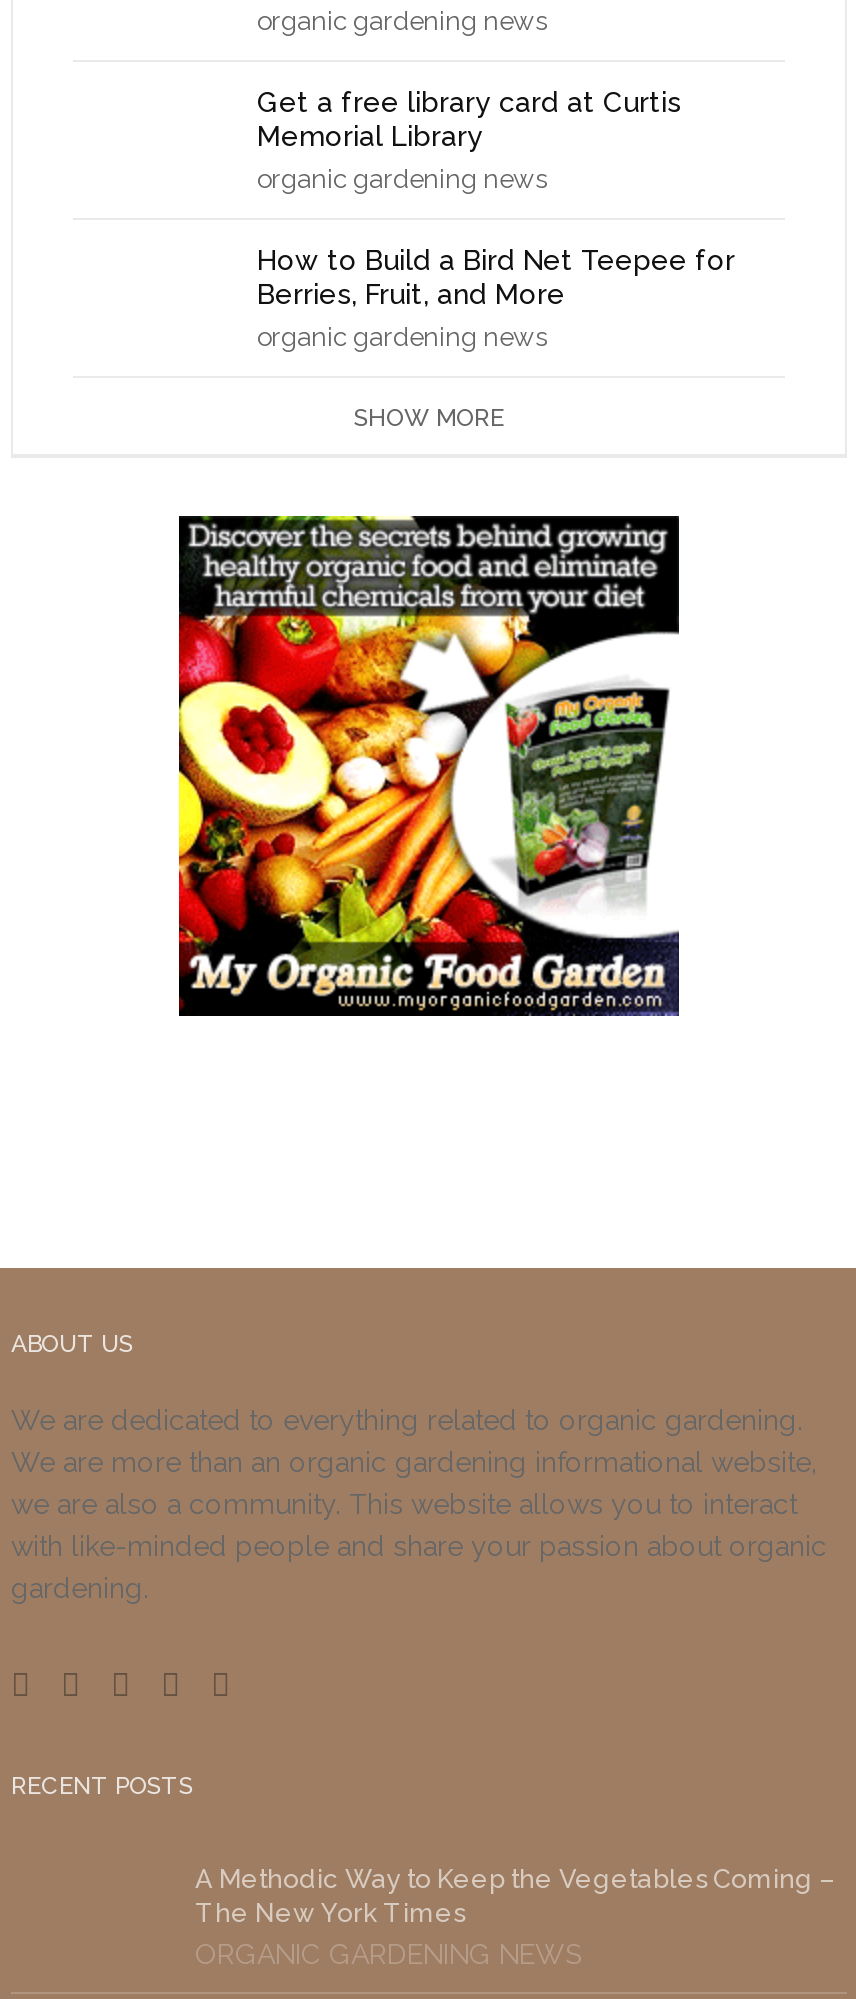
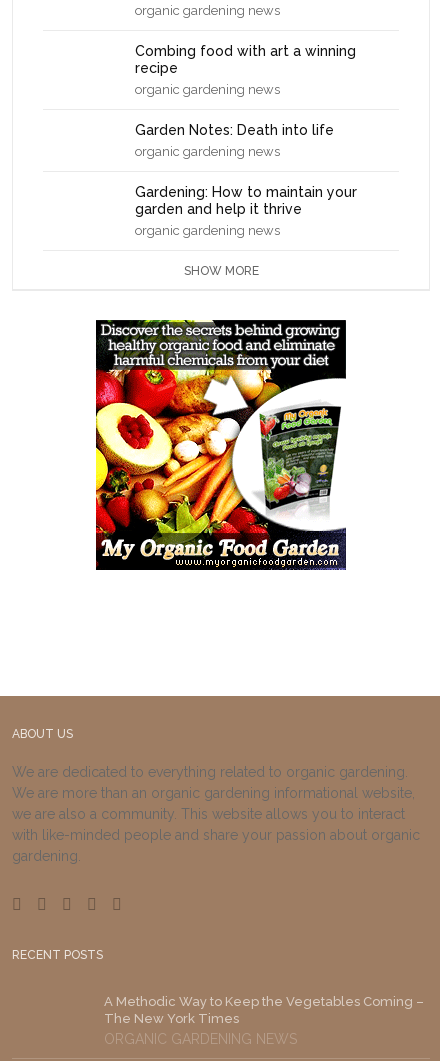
[257,86,681,152] Get a free library card at Curtis | Memorial Library -> [135,43,356,76] Combing food with art a winning | recipe
[257,244,735,310] How to Build a Bird Net Teepee for | Berries, Fruit, and More -> [135,122,357,217] Garden Notes: Death into life | organic gardening news | Gardening: How to maintain your | garden and help it thrive
moved [395,628,491,718] -> [203,375,250,419]: [image]

